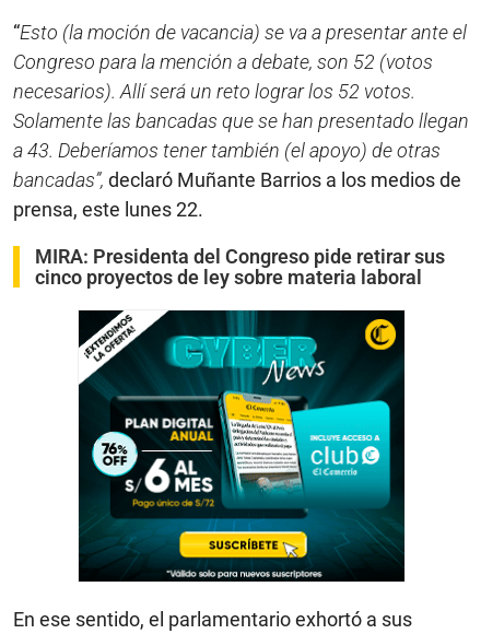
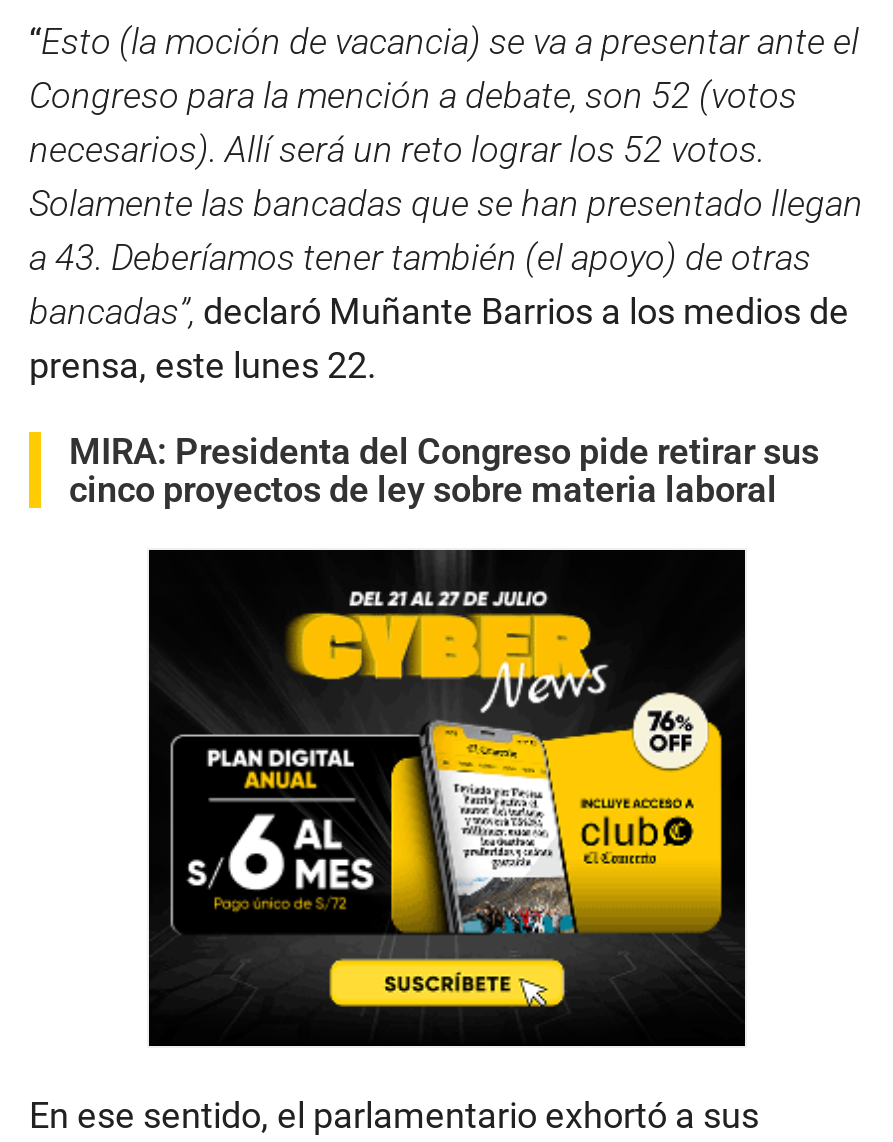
[79,310,402,579] [image] -> [147,548,739,1040] [image]

